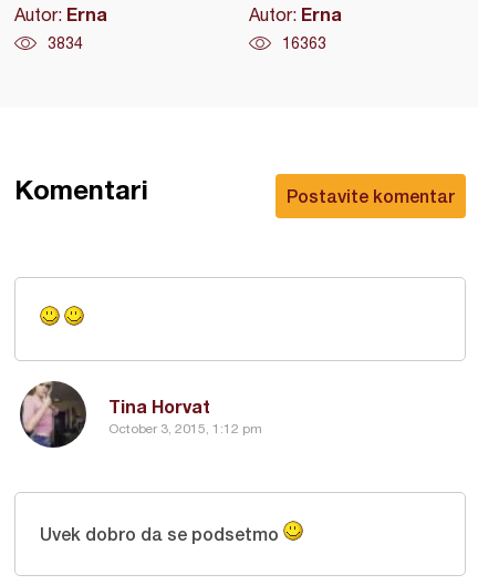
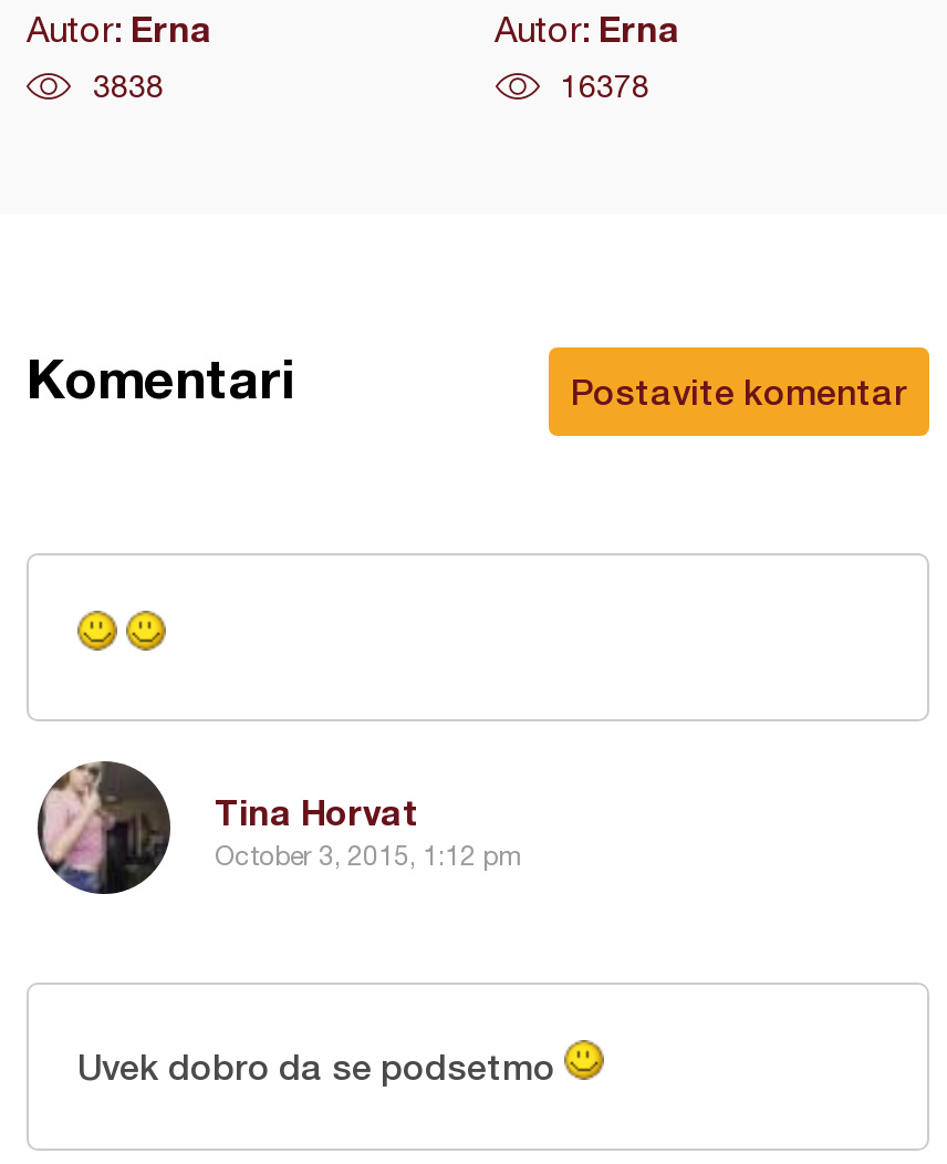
[48,35,83,52] 3834 -> [93,69,164,104] 3838
[282,35,326,52] 16363 -> [561,69,649,104] 16378

